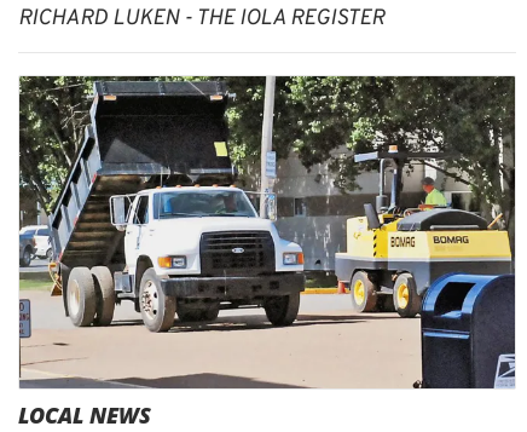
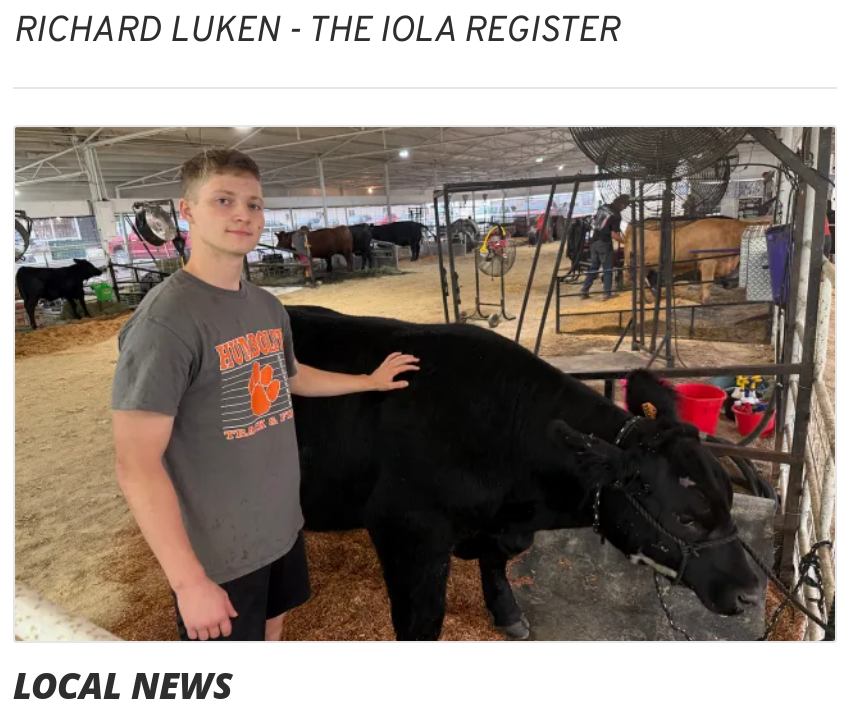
[18,75,516,390] [image] -> [13,126,837,644] [image]

